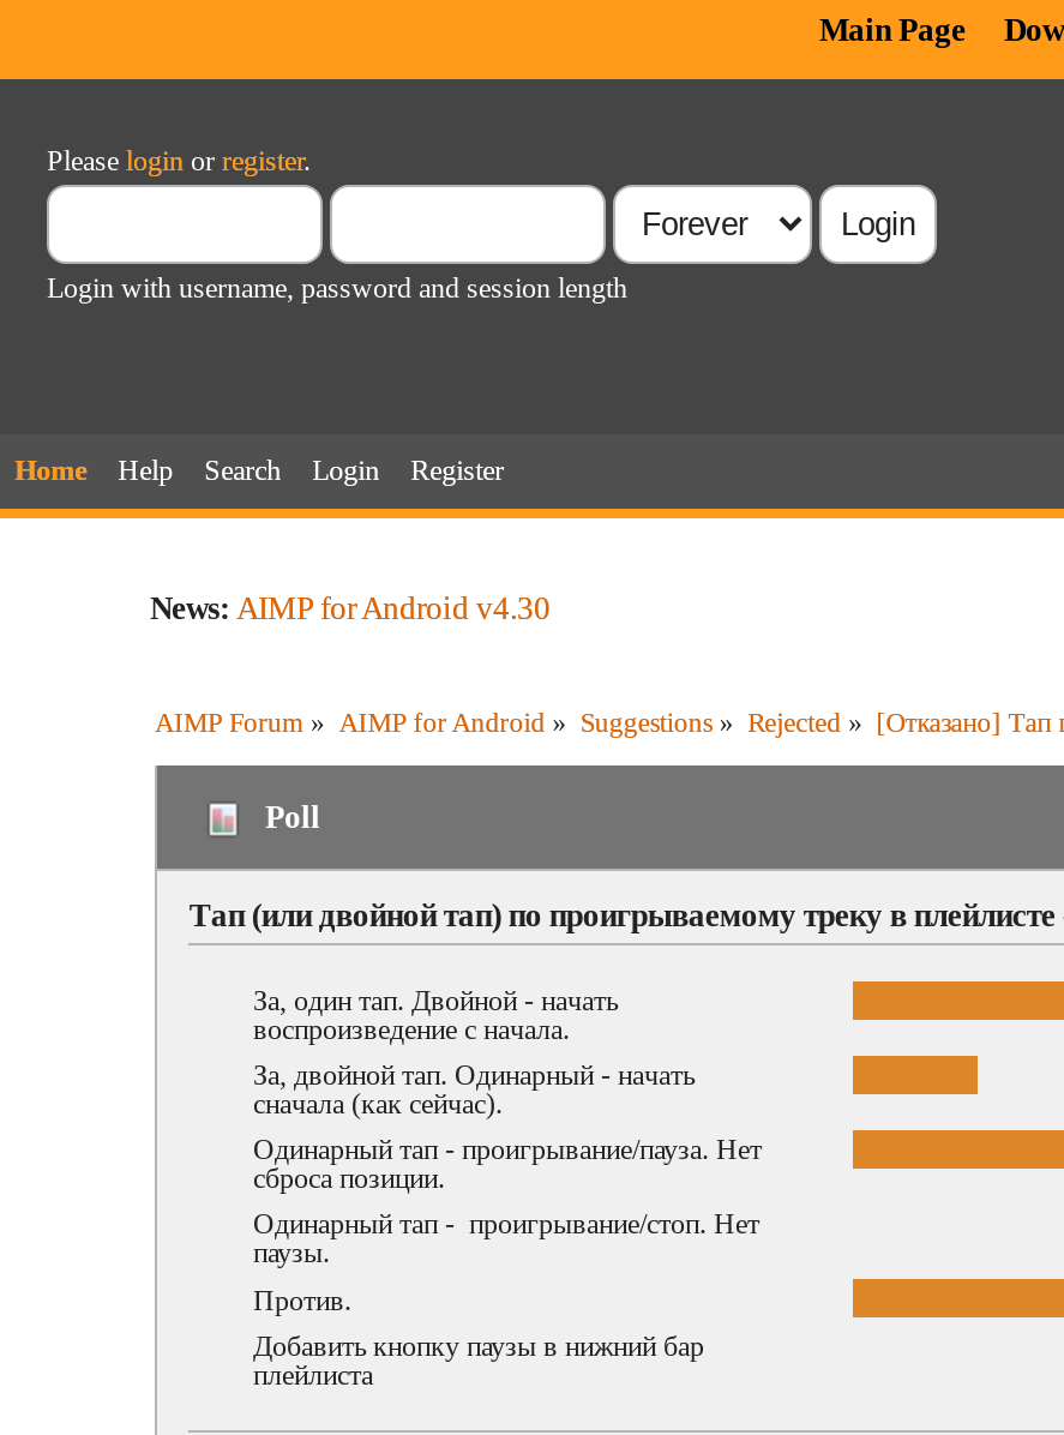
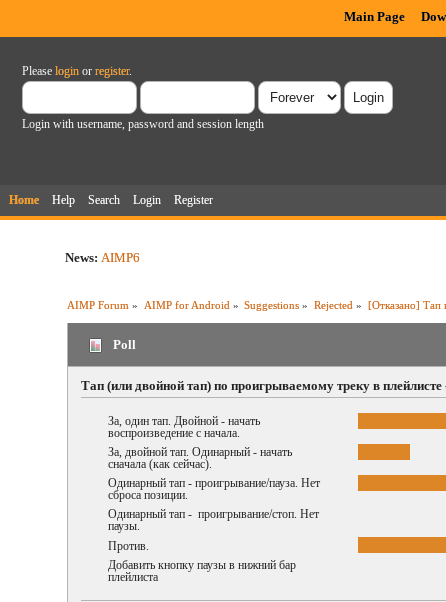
[150,590,551,626] News: AIMP for Android v4.30 -> [65,250,140,265] News: AIMP6

